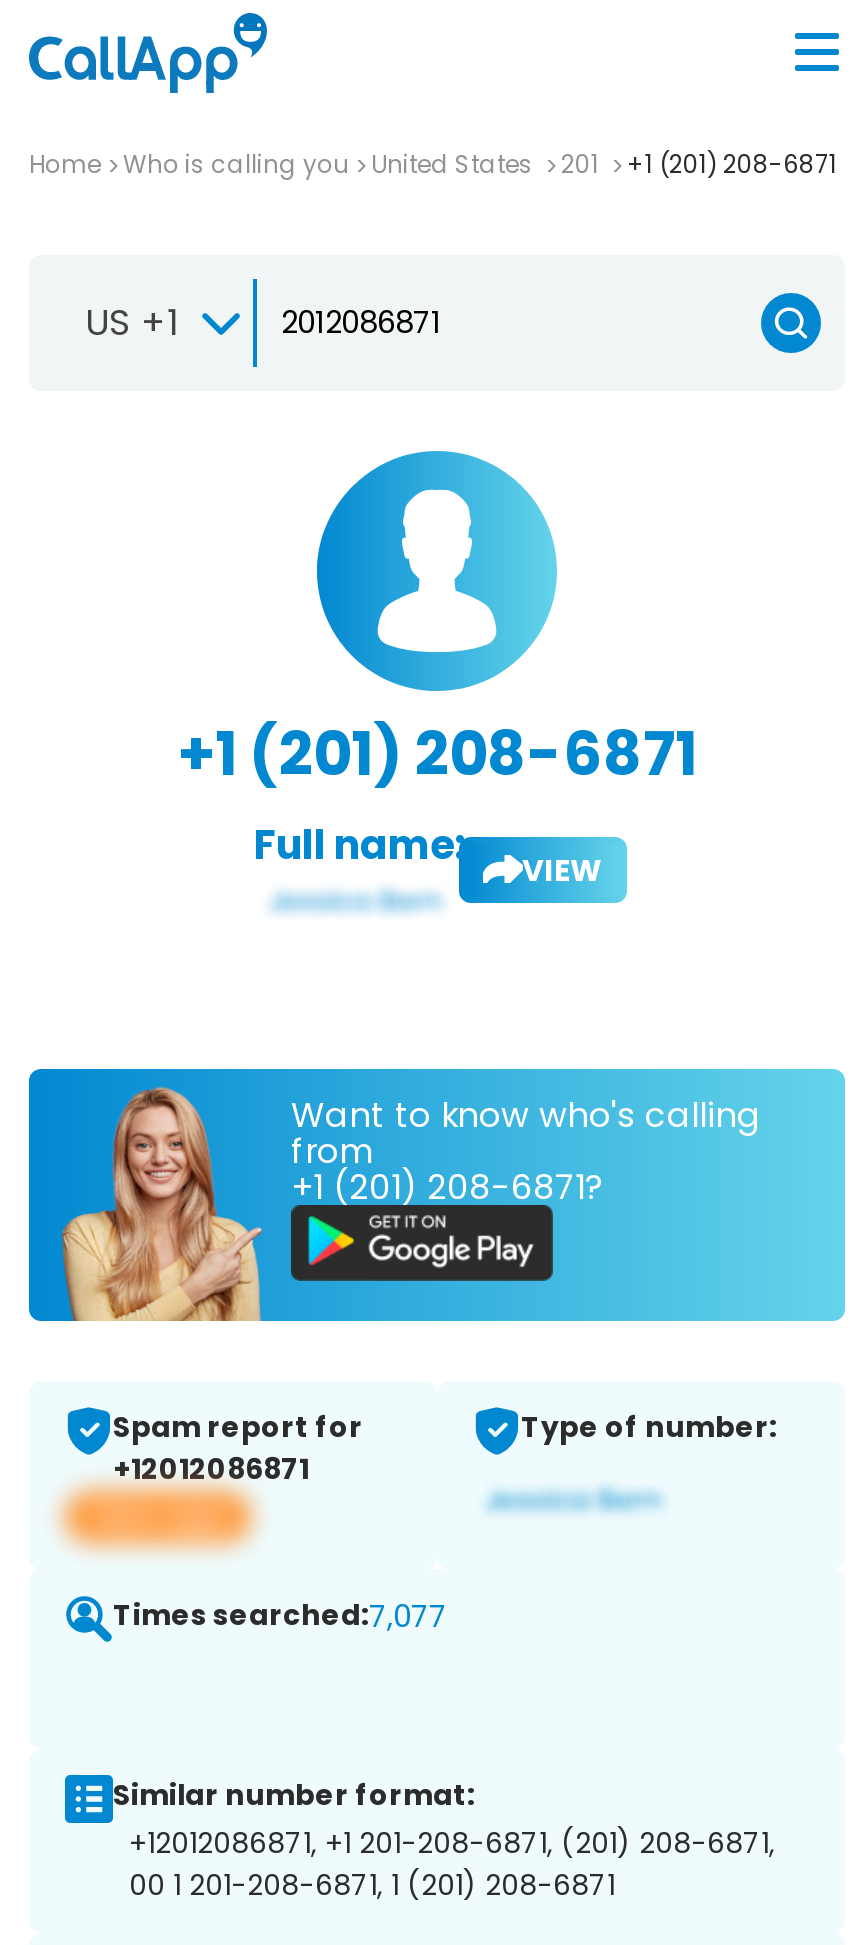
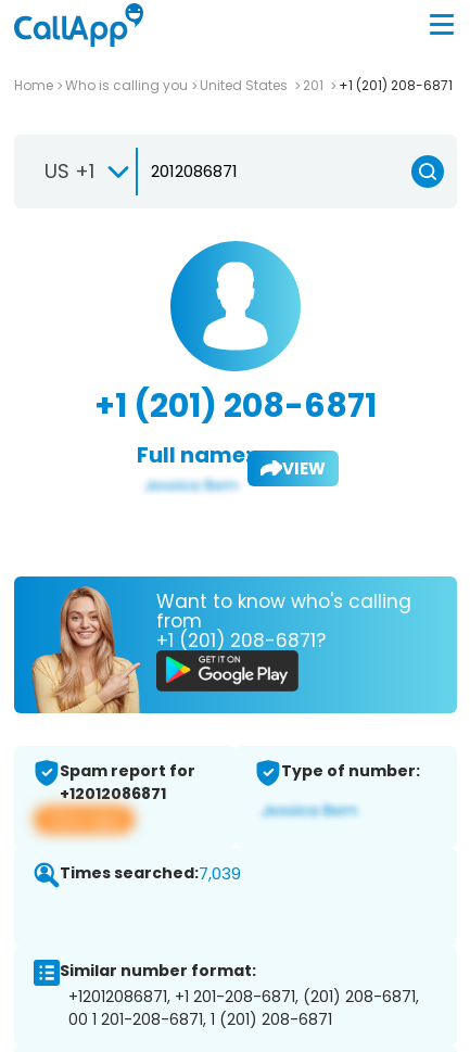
[113,1595,447,1637] Times searched:7,077 -> [60,862,241,885] Times searched:7,039

